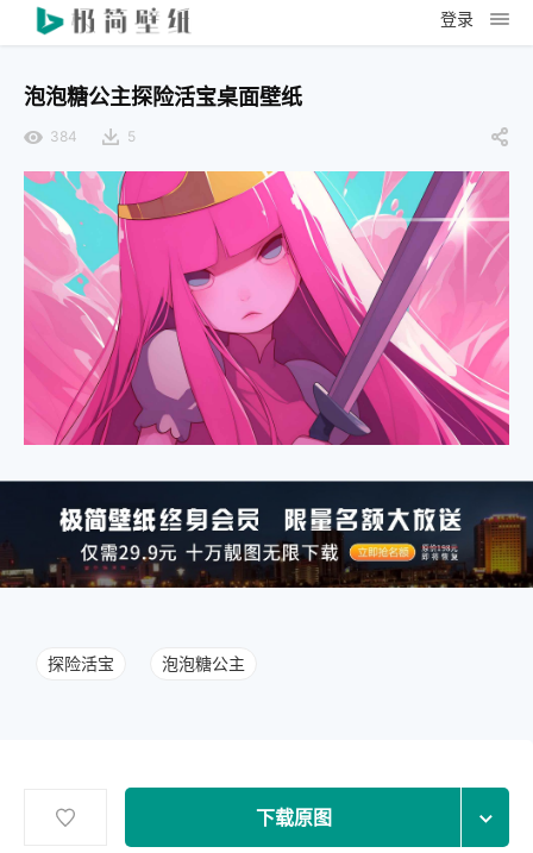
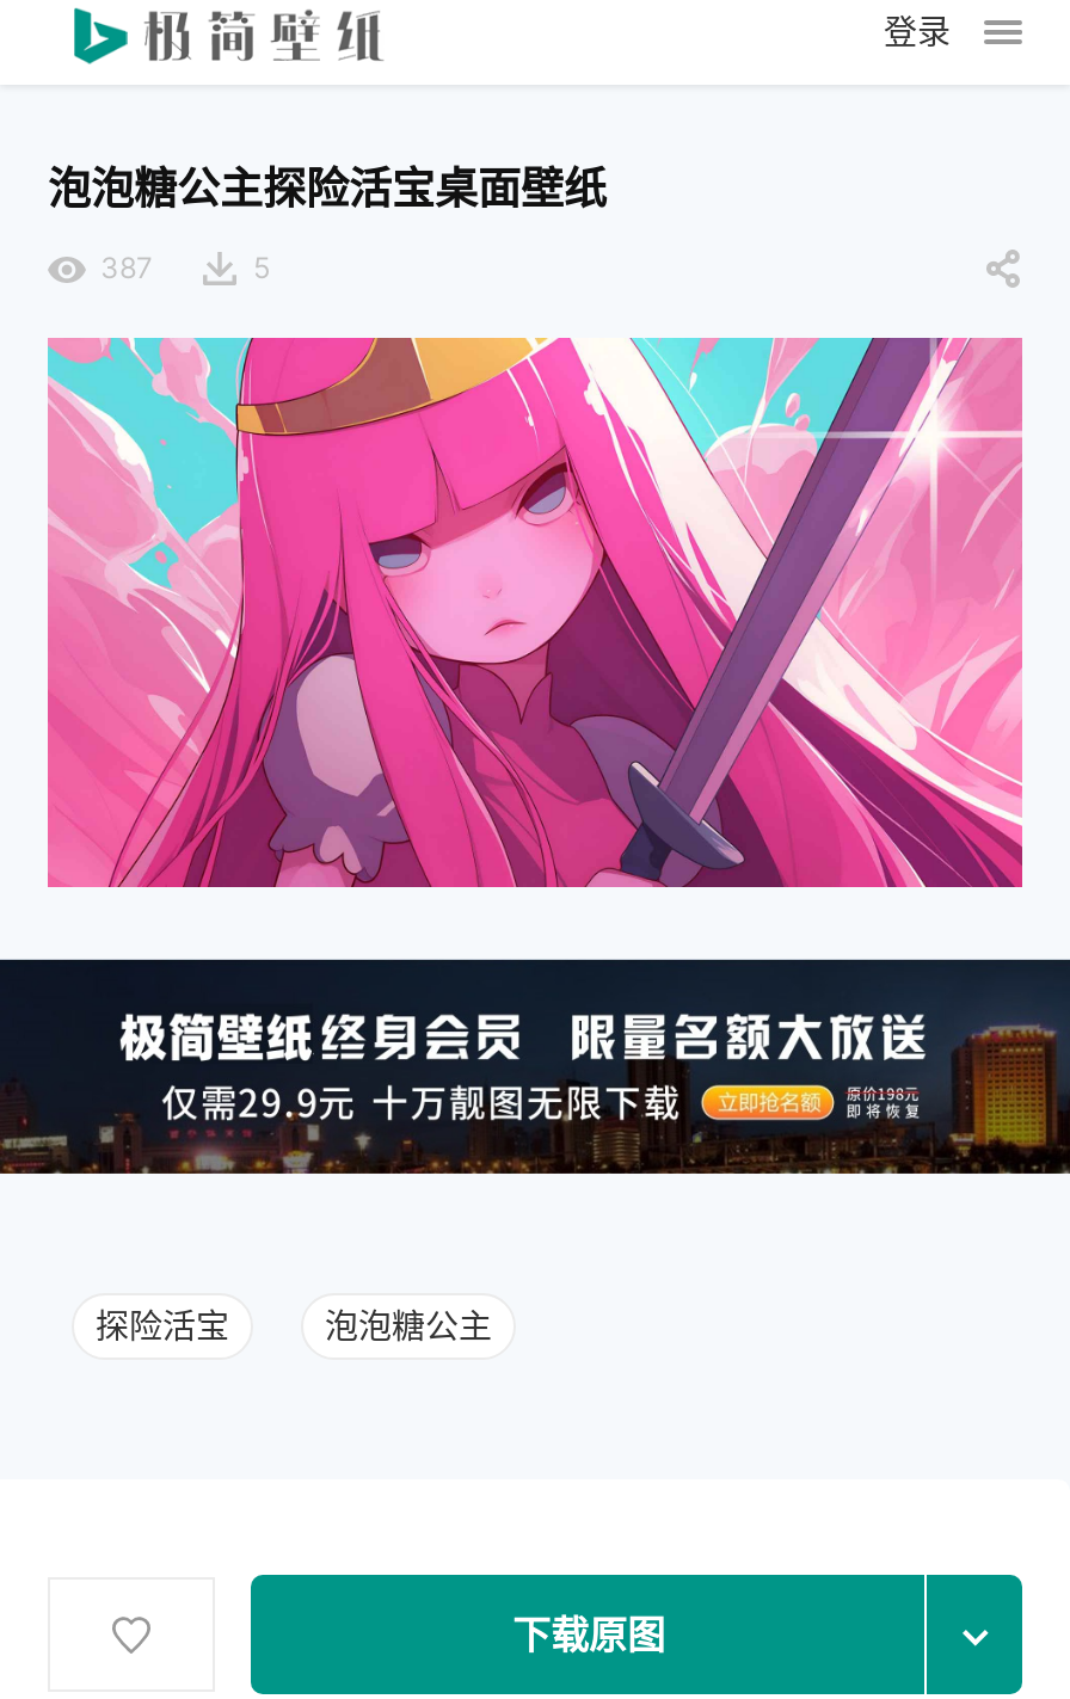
[50,127,77,145] 384 -> [100,250,153,285] 387

